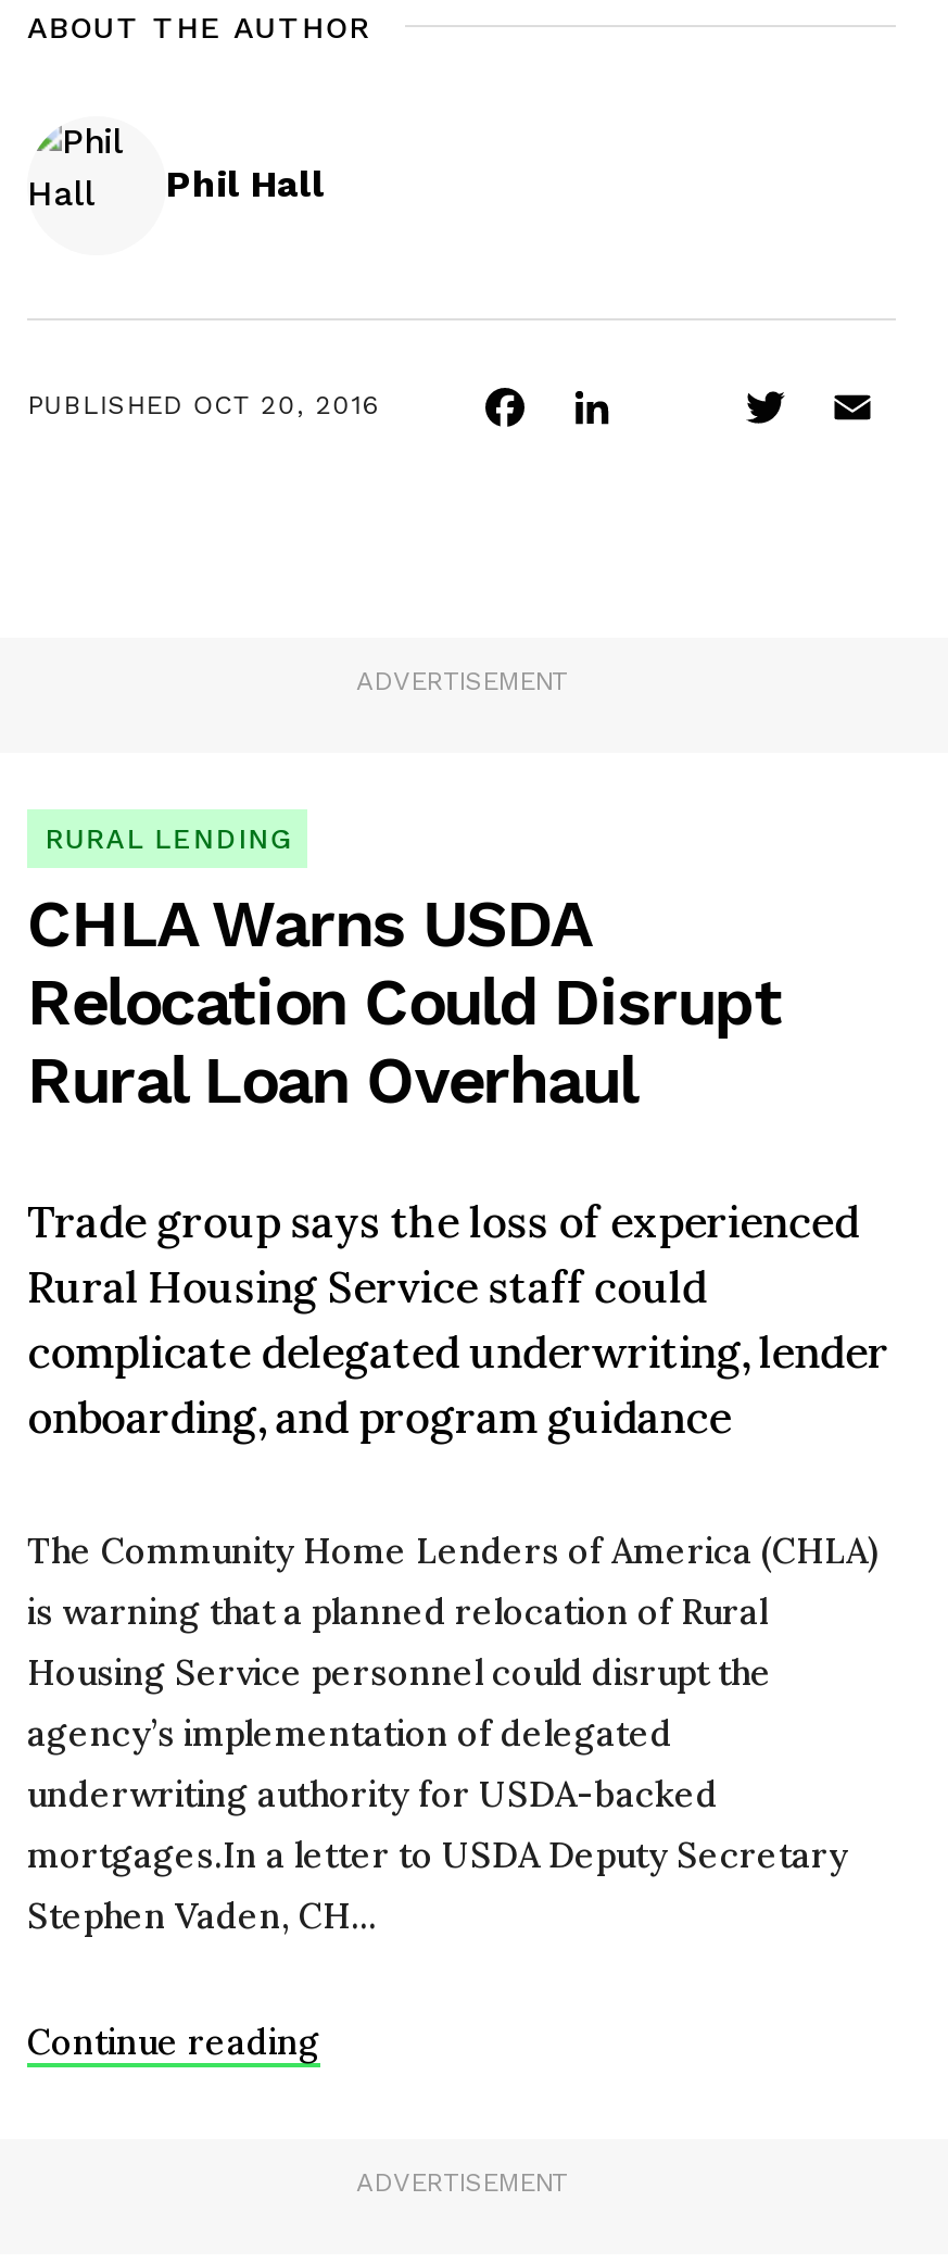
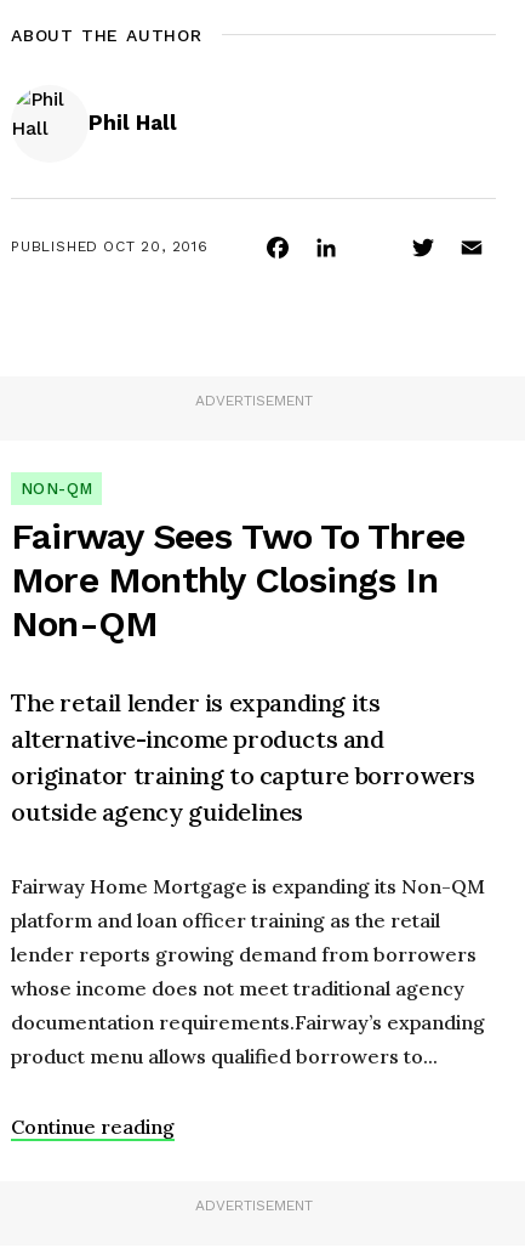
[27,822,783,1117] RURAL LENDING | CHLA Warns USDA | Relocation Could Disrupt | Rural Loan Overhaul -> [11,479,464,644] NON-QM | Fairway Sees Two To Three | More Monthly Closings In | Non-QM
[27,1193,888,1443] Trade group says the loss of experienced | Rural Housing Service staff could | complicate delegated underwriting, lender | onboarding, and program guidance -> [11,687,475,826] The retail lender is expanding its | alternative-income products and | originator training to capture borrowers | outside agency guidelines
[27,1528,879,1937] The Community Home Lenders of America (CHLA) | is warning that a planned relocation of Rural | Housing Service personnel could disrupt the | agency’s implementation of delegated | underwriting authority for USDA-backed | mortgages.In a letter to USDA Deputy Secretary | Stephen Vaden, CH... -> [11,874,485,1068] Fairway Home Mortgage is expanding its Non-QM | platform and loan officer training as the retail | lender reports growing demand from borrowers | whose income does not meet traditional agency | documentation requirements.Fairway’s expanding | product menu allows qualified borrowers to...

